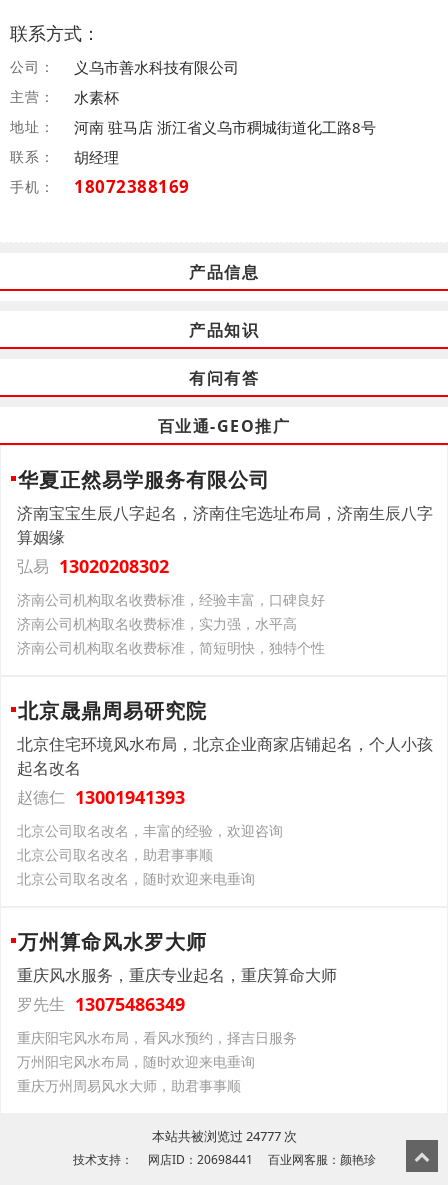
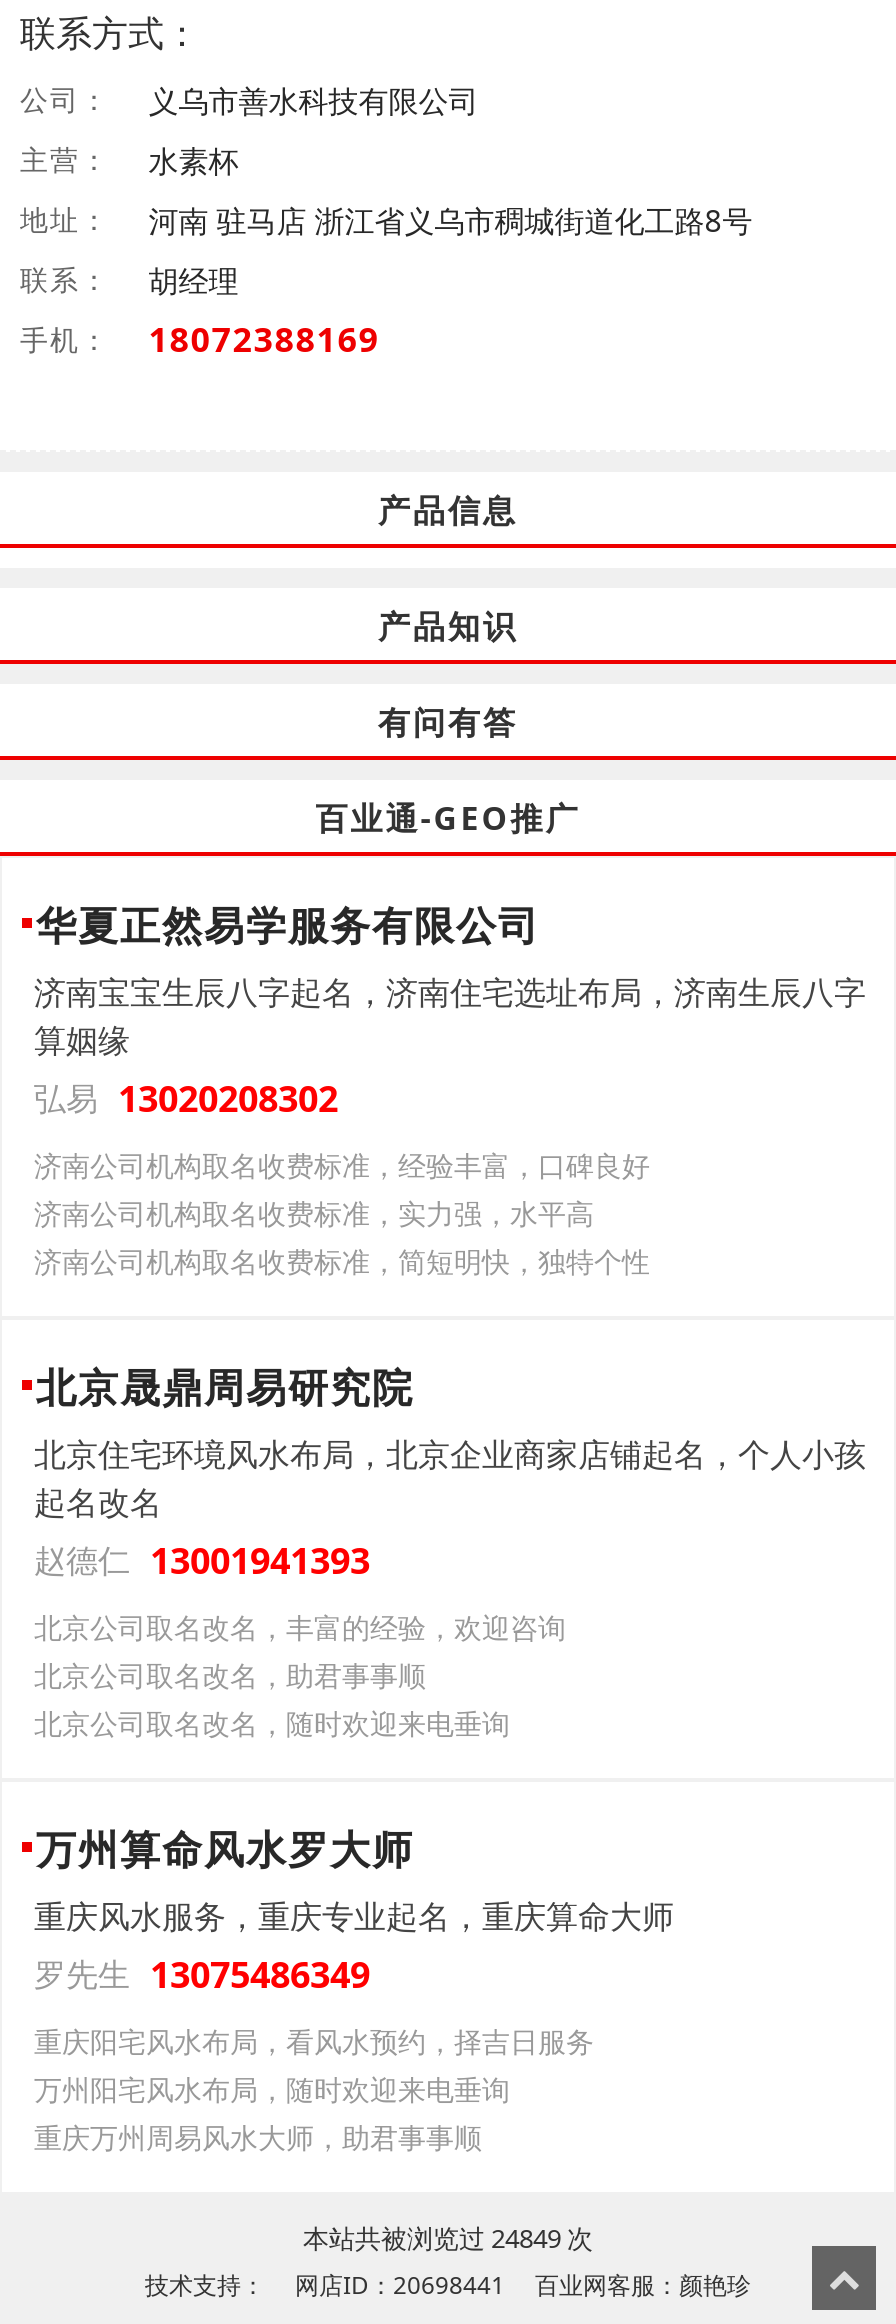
[151,1127,296,1145] 本站共被浏览过 24777 次 -> [303,2220,593,2256] 本站共被浏览过 24849 次

